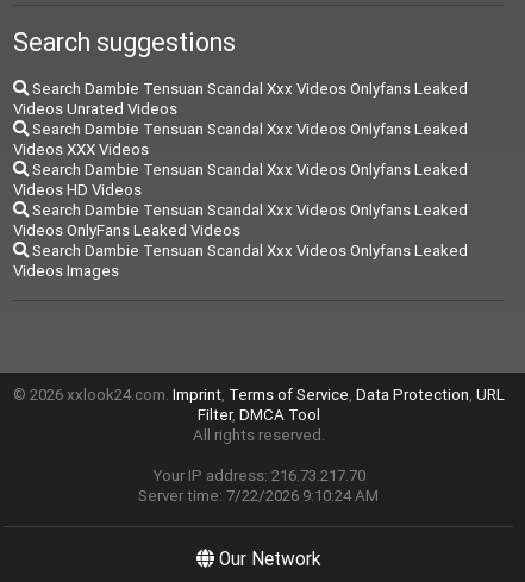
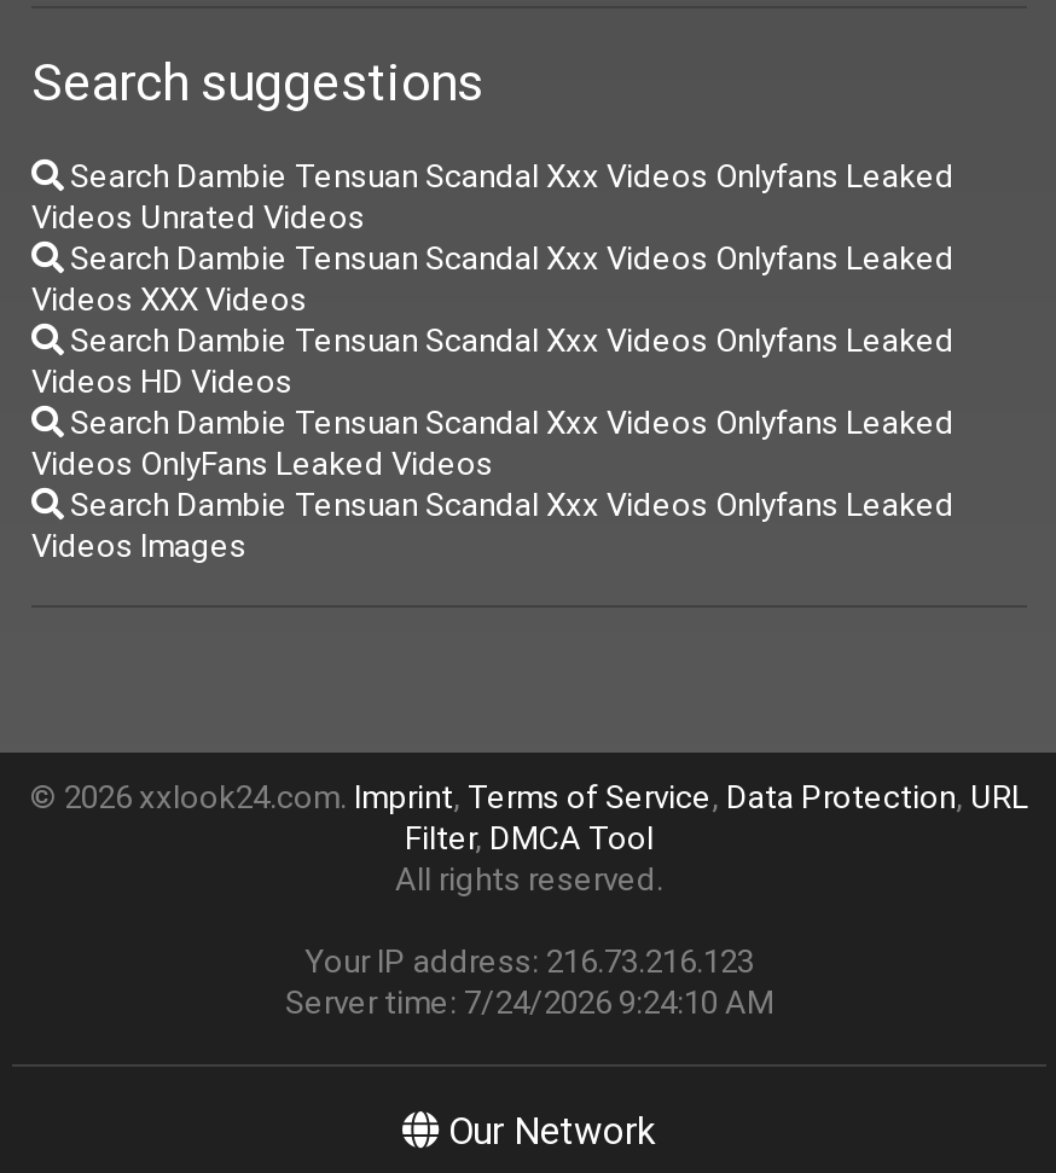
[152,466,365,486] Your IP address: 216.73.217.70 -> [304,942,754,983] Your IP address: 216.73.216.123
[138,486,379,506] Server time: 7/22/2026 9:10:24 AM -> [285,983,773,1024] Server time: 7/24/2026 9:24:10 AM

